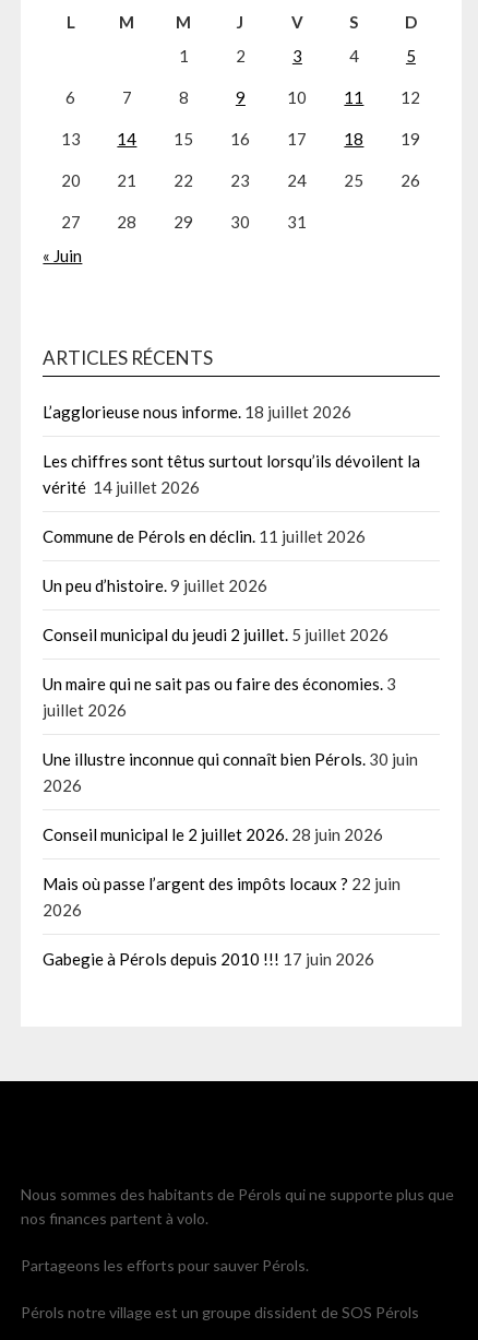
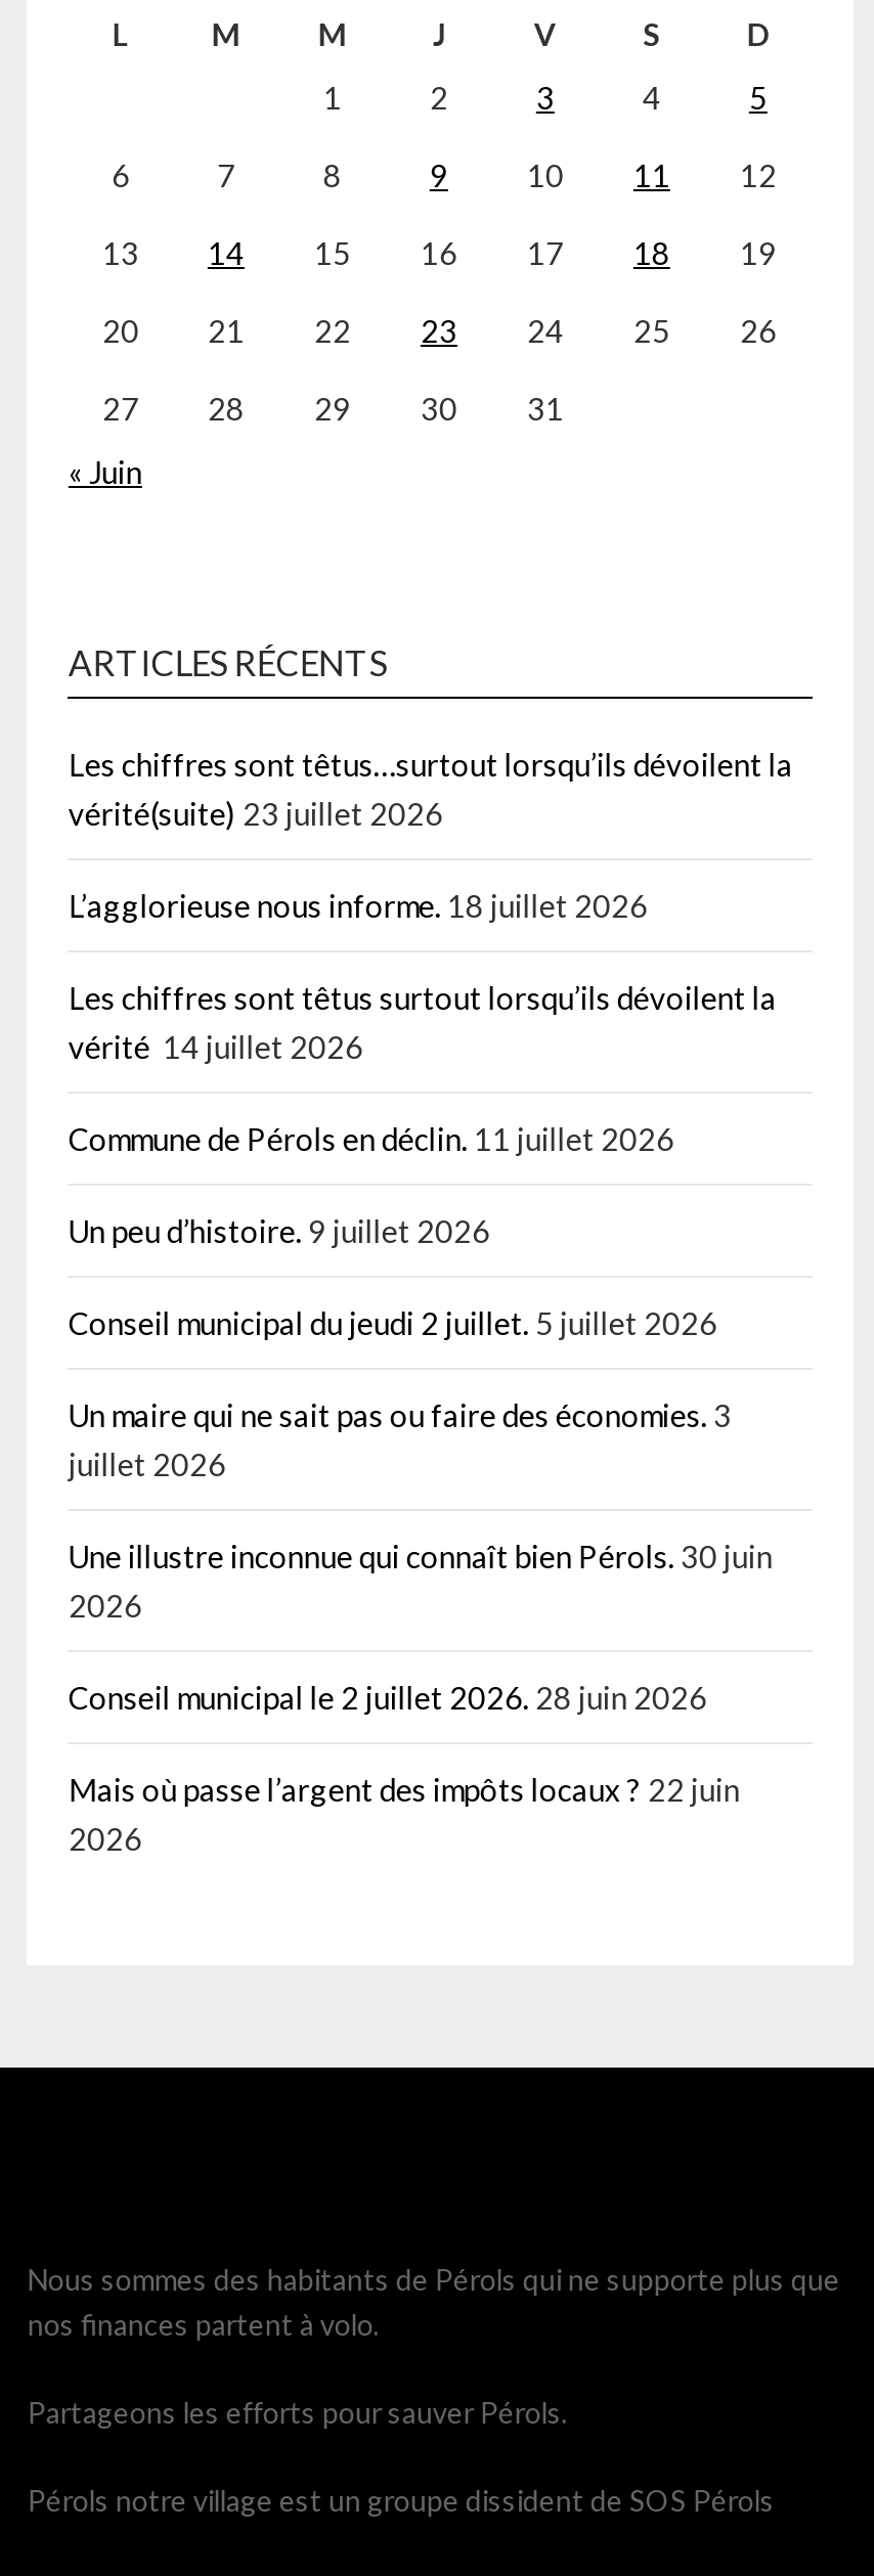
none -> [68,745,793,831] Les chiffres sont têtus…surtout lorsqu’ils dévoilent la | vérité(suite) 23 juillet 2026
moved [43,402,421,919] -> [68,887,777,1856]: L’agglorieuse nous informe. 18 juillet 2026 | Les chiffres sont têtus surtout lorsqu’ils dévoilent la | vérité 14 juillet 2026 | ... | Mais où passe l’argent des impôts locaux ? 22 juin | 2026
[43,949,375,968] Gabegie à Pérols depuis 2010 !!! 17 juin 2026 -> none

